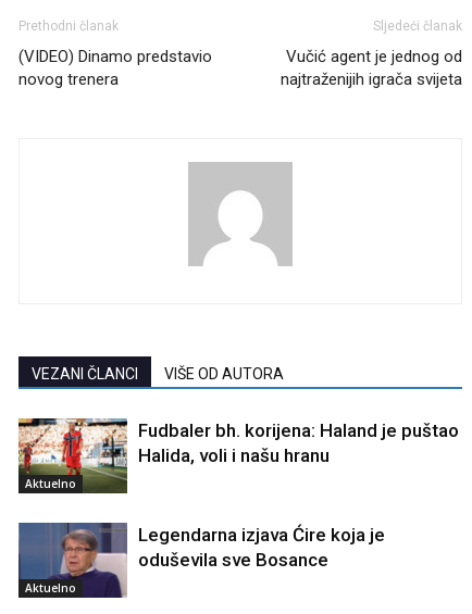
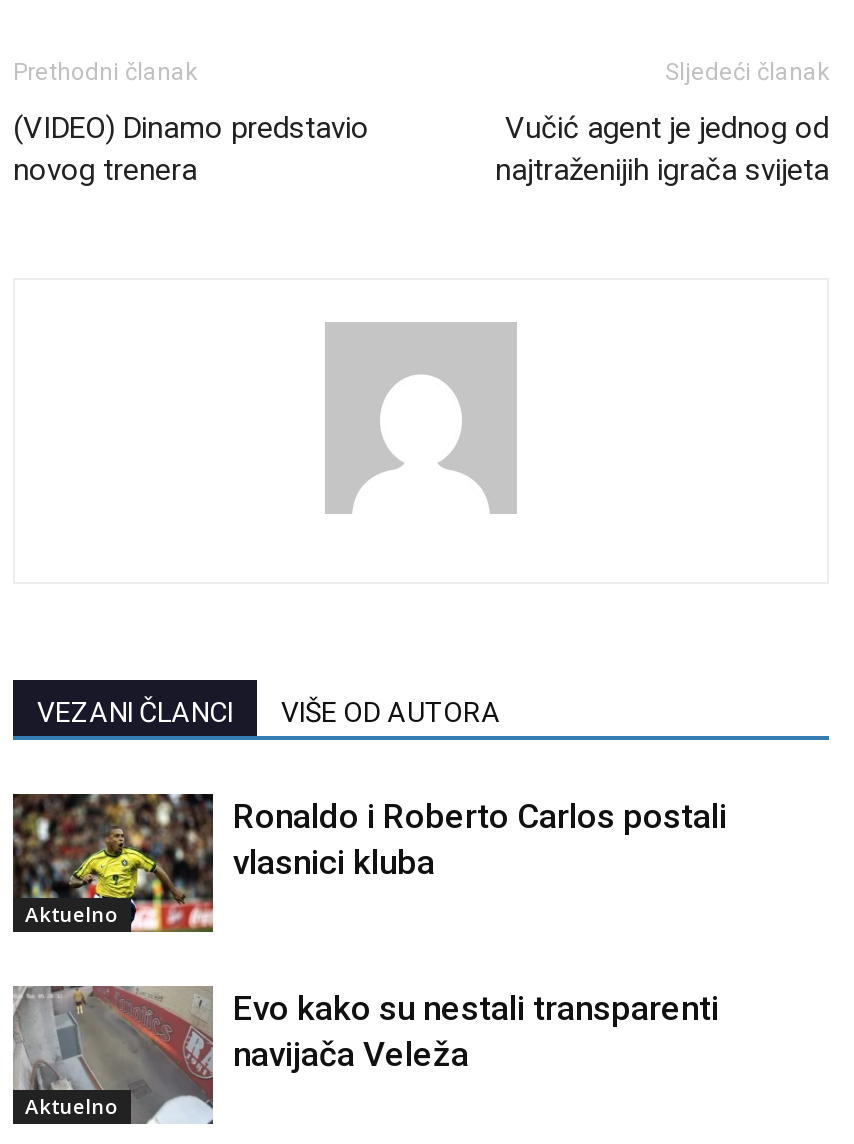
[17,417,459,494] [image] | Fudbaler bh. korijena: Haland je puštao | Halida, voli i našu hranu -> [11,792,727,934] [image] | Ronaldo i Roberto Carlos postali | vlasnici kluba
[18,522,385,599] [image] | Legendarna izjava Ćire koja je | oduševila sve Bosance -> [13,986,719,1124] [image] | Evo kako su nestali transparenti | navijača Veleža

